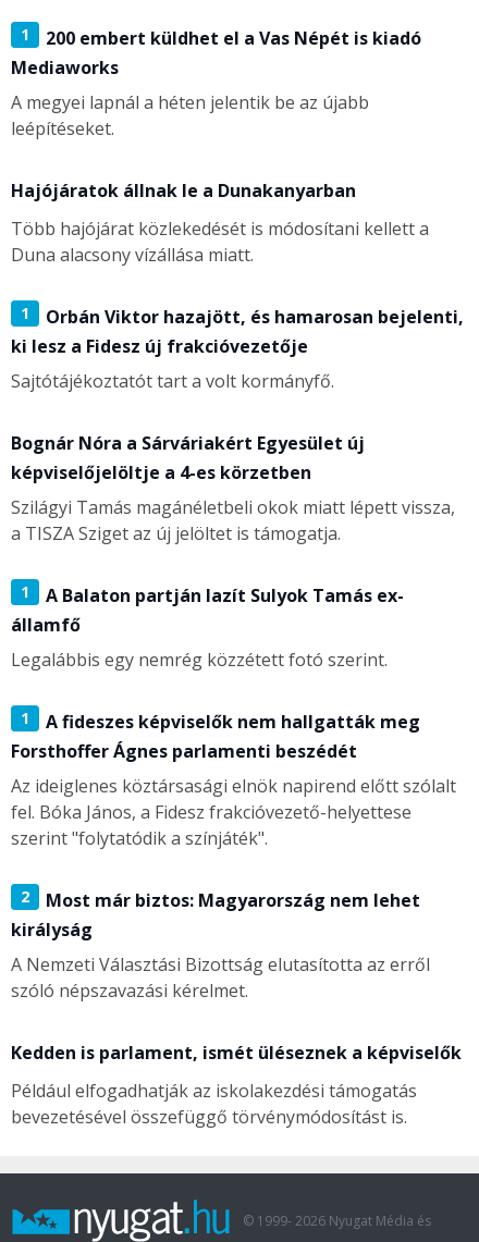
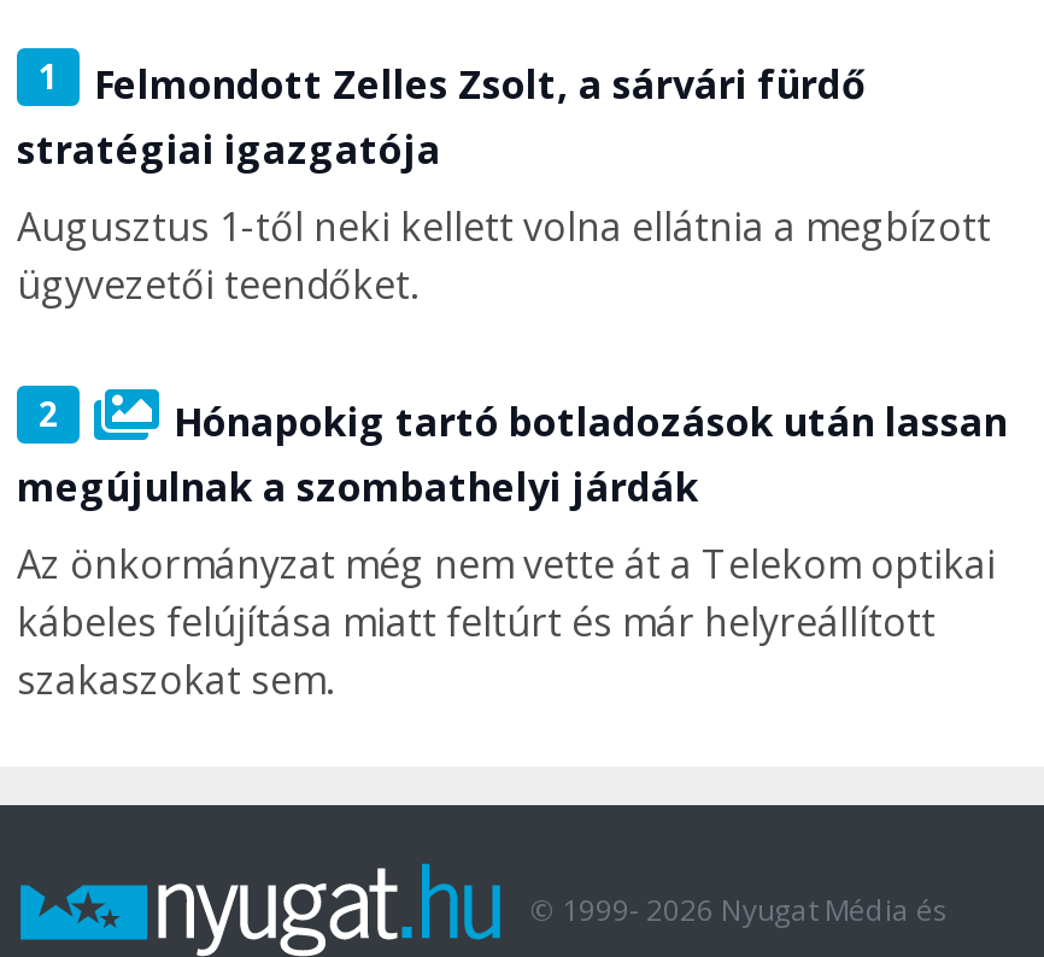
[11,26,464,850] 200 embert küldhet el a Vas Népét is kiadó | Mediaworks | A megyei lapnál a héten jelentik be az újabb | leépítéseket. | Hajójáratok állnak le a Dunakanyarban | Több hajójárat közlekedését is módosítani kellett a | Duna alacsony vízállása miatt. | 1 | Orbán Viktor hazajött, és hamarosan bejelenti, | ki lesz a Fidesz új frakcióvezetője | Sajtótájékoztatót tart a volt kormányfő. | Bognár Nóra a Sárváriakért Egyesület új | képviselőjelöltje a 4-es körzetben | Szilágyi Tamás magánéletbeli okok miatt lépett vissza, | a TISZA Sziget az új jelöltet is támogatja. | 1 | A Balaton partján lazít Sulyok Tamás ex- | államfő | Legalábbis egy nemrég közzétett fotó szerint. | 1 | A fideszes képviselők nem hallgatták meg | Forsthoffer Ágnes parlamenti beszédét | Az ideiglenes köztársasági elnök napirend előtt szólalt | fel. Bóka János, a Fidesz frakcióvezető-helyettese | szerint "folytatódik a színjáték". -> [17,57,991,310] Felmondott Zelles Zsolt, a sárvári fürdő | stratégiai igazgatója | Augusztus 1-től neki kellett volna ellátnia a megbízott | ügyvezetői teendőket.
[11,888,462,1128] Most már biztos: Magyarország nem lehet | királyság | A Nemzeti Választási Bizottság elutasította az erről | szóló népszavazási kérelmet. | Kedden is parlament, ismét üléseznek a képviselők | Például elfogadhatják az iskolakezdési támogatás | bevezetésével összefüggő törvénymódosítást is. -> [17,395,1008,706] Hónapokig tartó botladozások után lassan | megújulnak a szombathelyi járdák | Az önkormányzat még nem vette át a Telekom optikai | kábeles felújítása miatt feltúrt és már helyreállított | szakaszokat sem.

